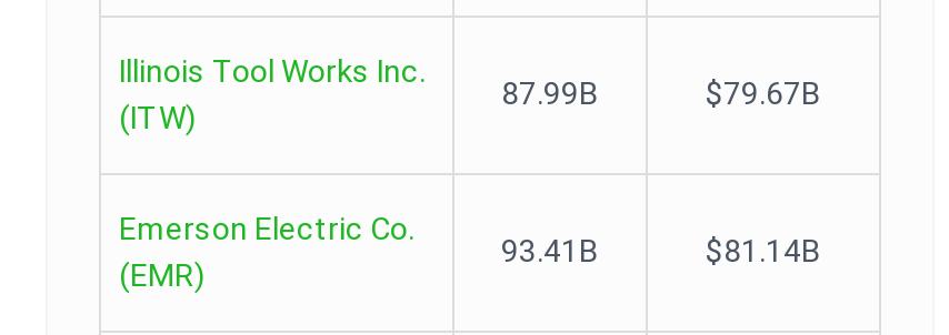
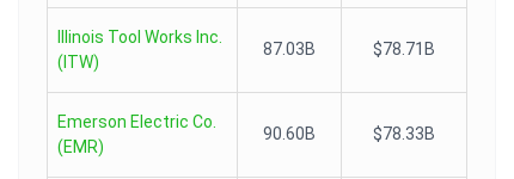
[501,75,821,111] 87.99B | $79.67B -> [263,39,435,58] 87.03B | $78.71B
[501,233,821,268] 93.41B | $81.14B -> [263,124,435,143] 90.60B | $78.33B

